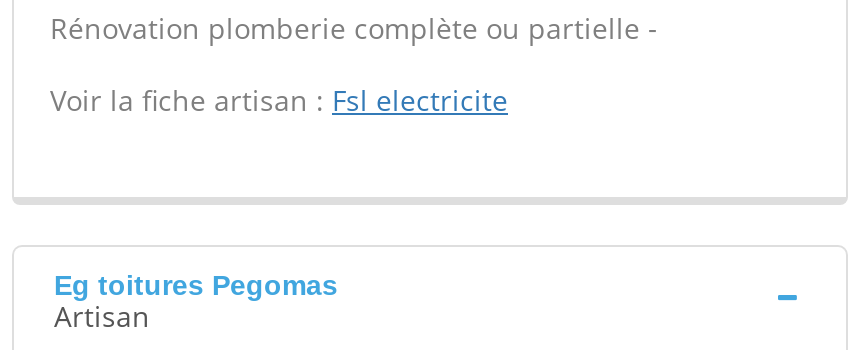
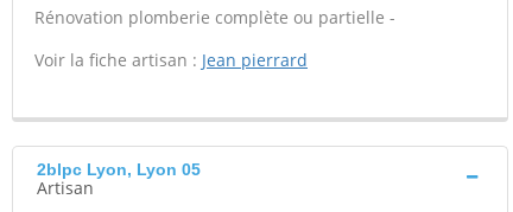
[50,81,508,119] Voir la fiche artisan : Fsl electricite -> [34,49,308,71] Voir la fiche artisan : Jean pierrard
[54,269,338,301] Eg toitures Pegomas -> [37,160,201,179] 2blpc Lyon, Lyon 05

